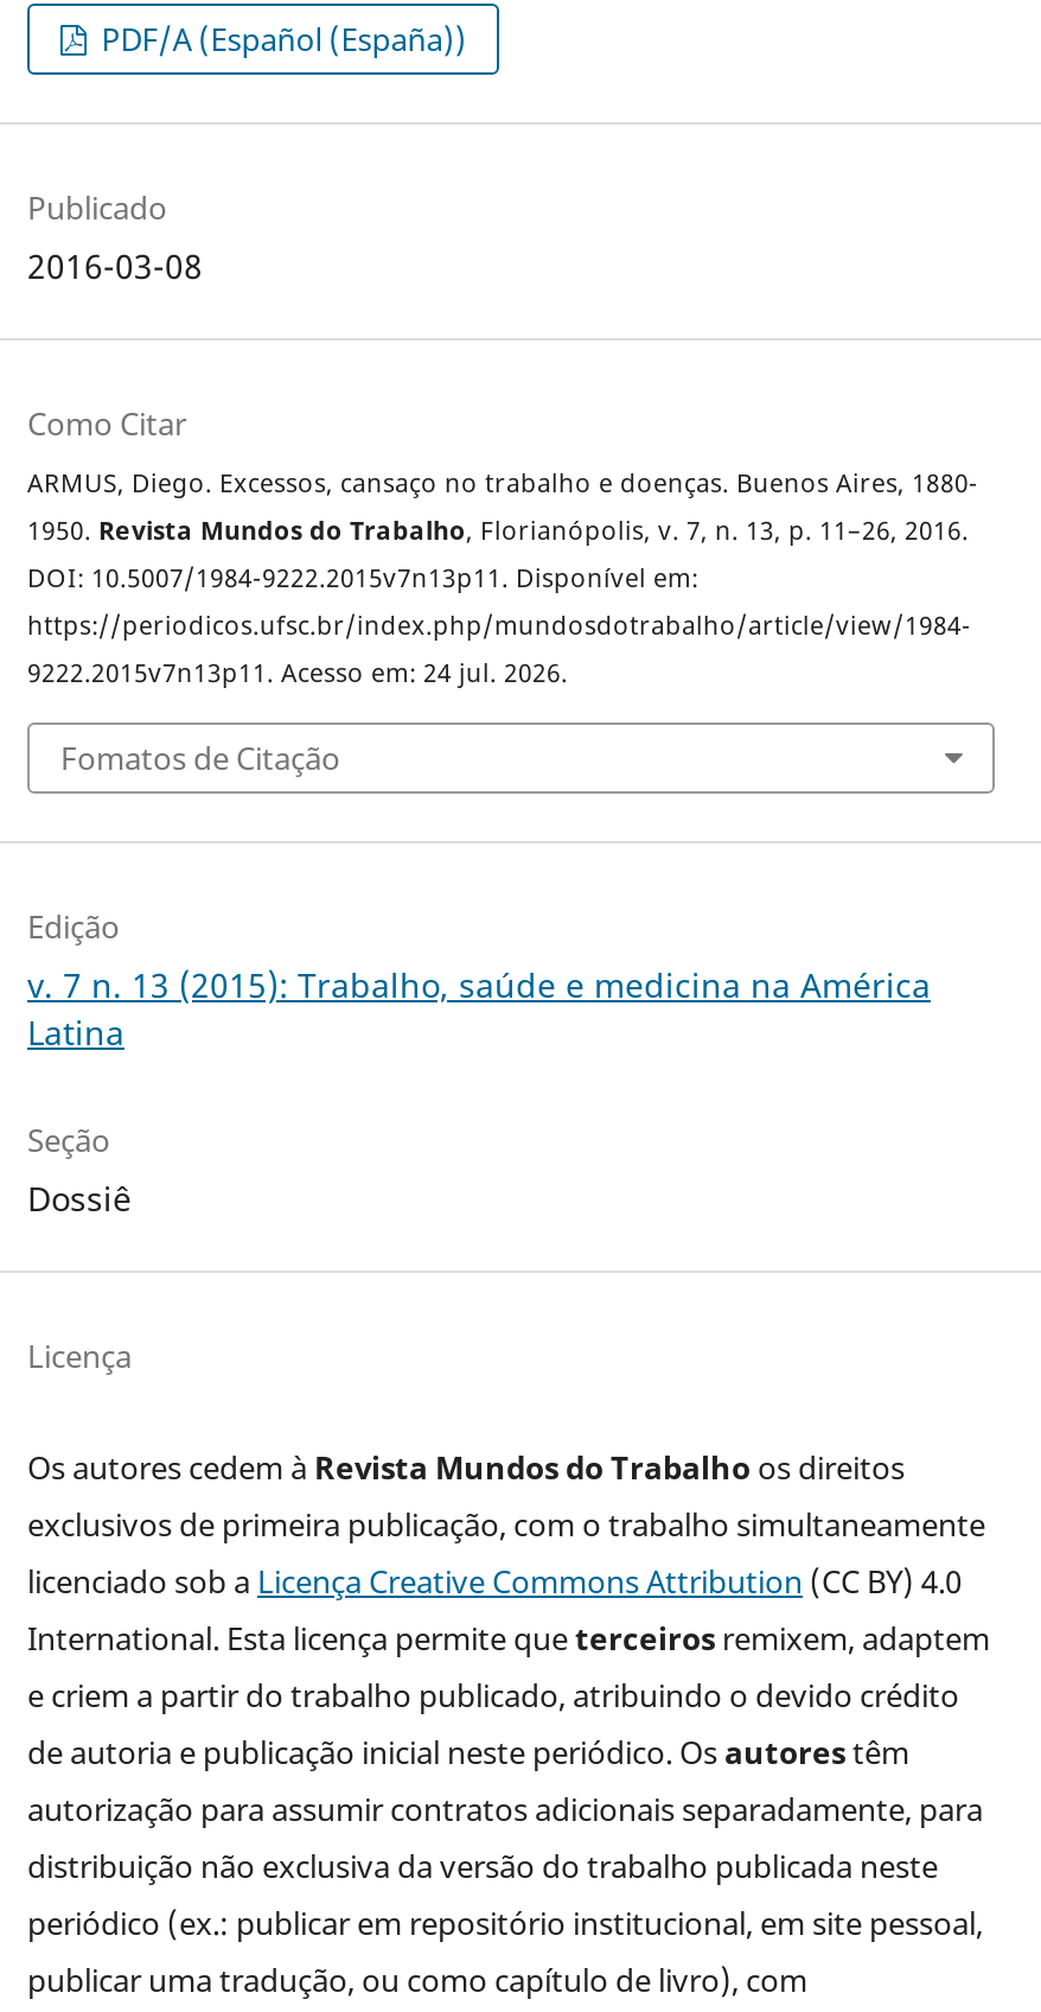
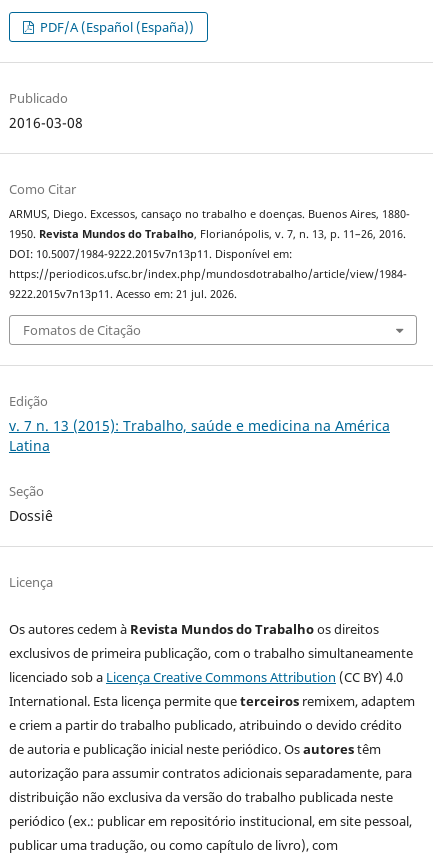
[27,657,568,690] 9222.2015v7n13p11. Acesso em: 24 jul. 2026. -> [9,287,237,301] 9222.2015v7n13p11. Acesso em: 21 jul. 2026.

